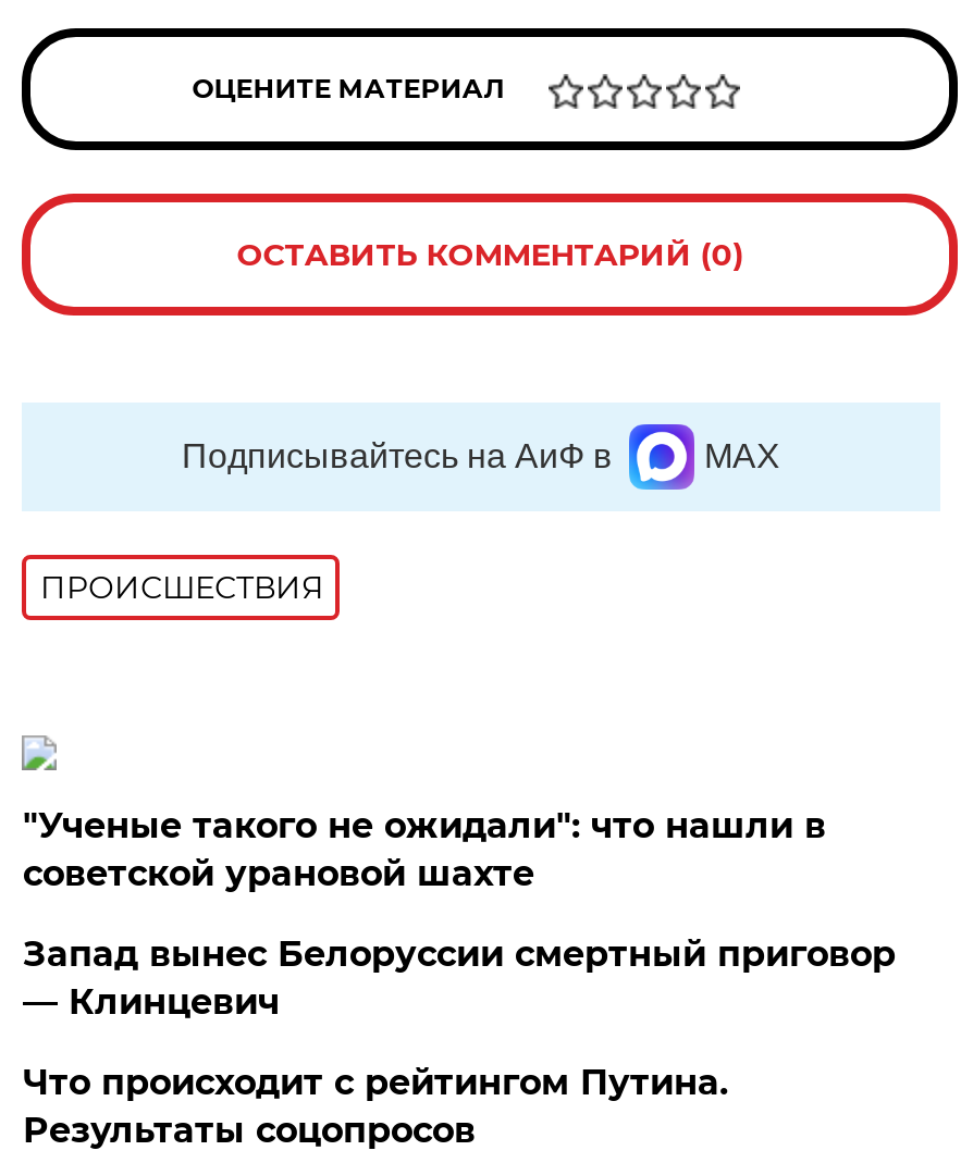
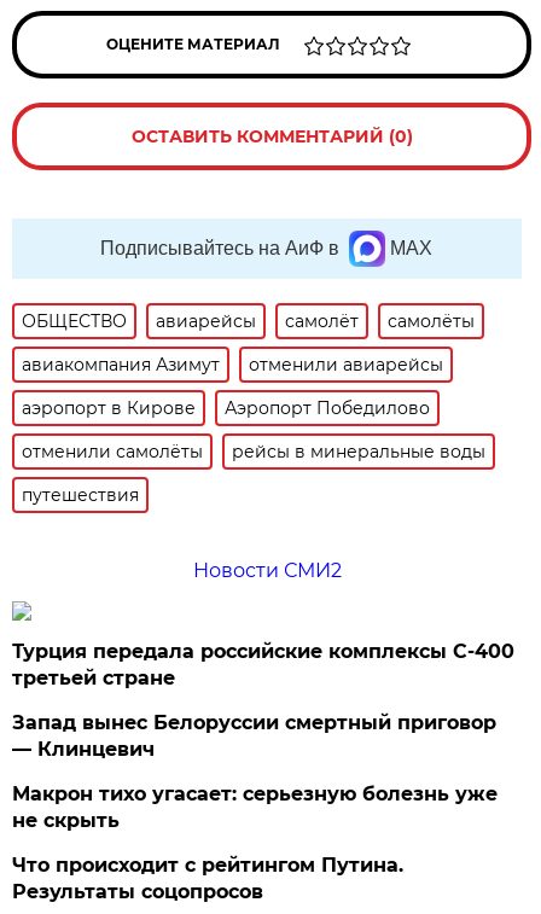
[40,568,323,608] ПРОИСШЕСТВИЯ -> [22,311,486,582] ОБЩЕСТВО | авиарейсы | самолёт | самолёты | авиакомпания Азимут | отменили авиарейсы | аэропорт в Кирове | Аэропорт Победилово | отменили самолёты | рейсы в минеральные воды | путешествия | Новости СМИ2
[23,806,826,895] "Ученые такого не ожидали": что нашли в | советской урановой шахте -> [13,640,515,690] Турция передала российские комплексы С-400 | третьей стране
none -> [13,783,498,832] Макрон тихо угасает: серьезную болезнь уже | не скрыть

